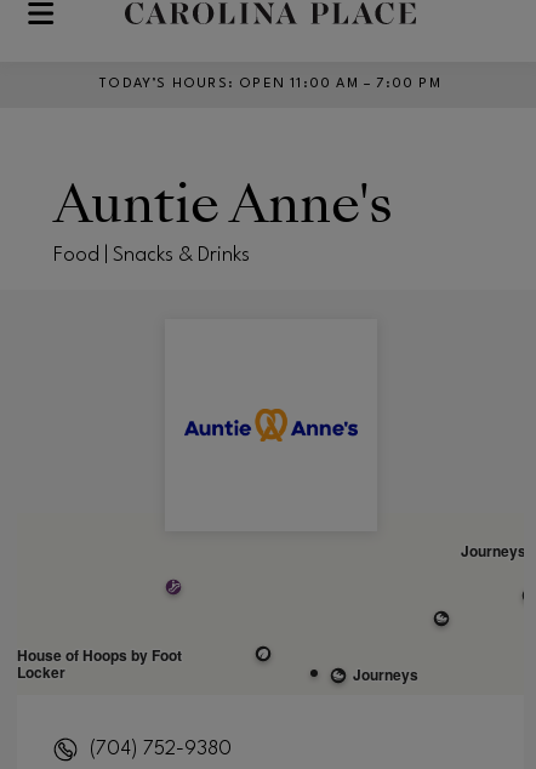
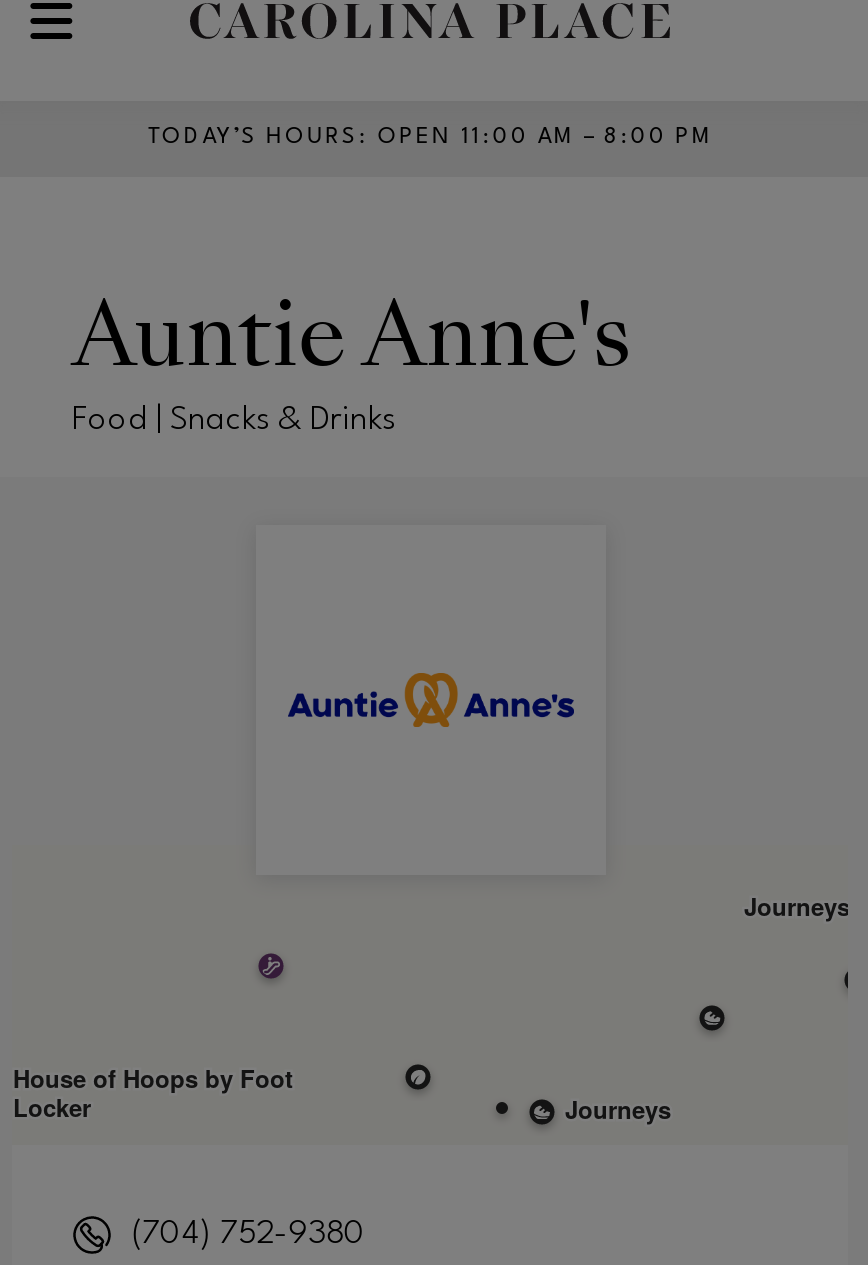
[100,78,441,91] TODAY’S HOURS: OPEN 11:00 AM – 7:00 PM -> [147,127,713,149] TODAY’S HOURS: OPEN 11:00 AM – 8:00 PM

